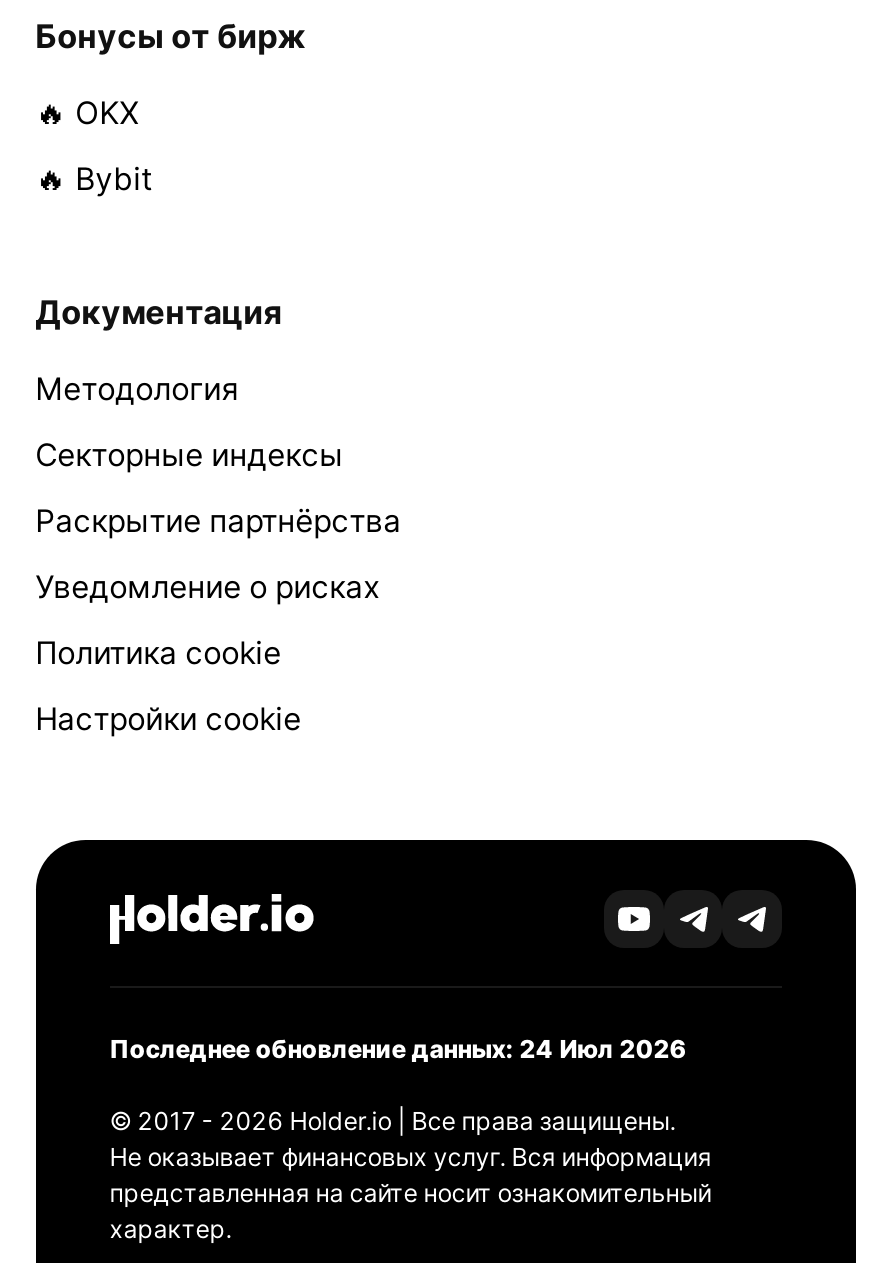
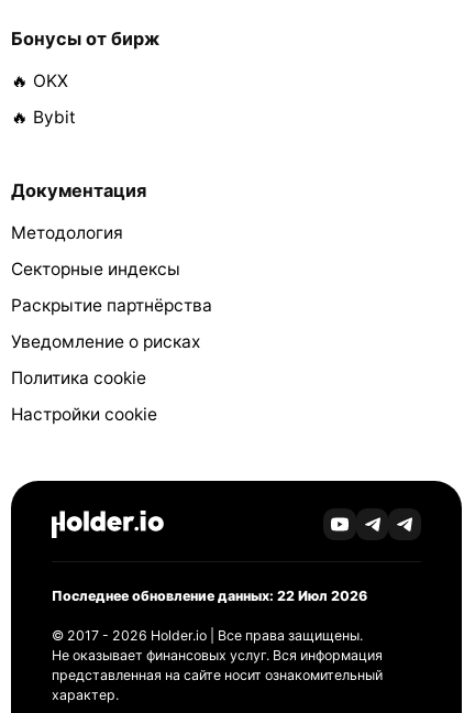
[110,1035,686,1065] Последнее обновление данных: 24 Июл 2026 -> [51,588,367,604] Последнее обновление данных: 22 Июл 2026

